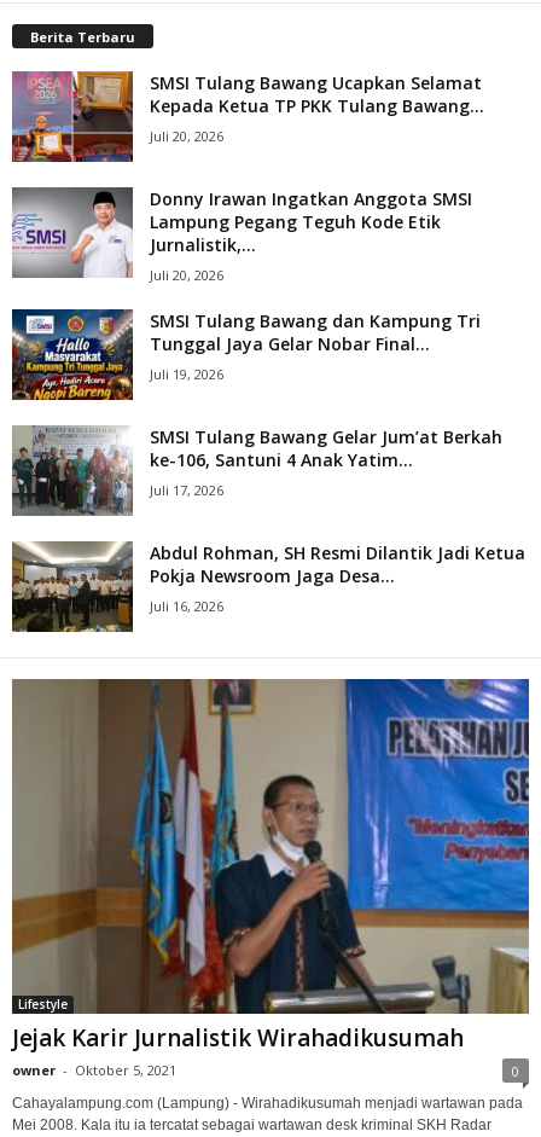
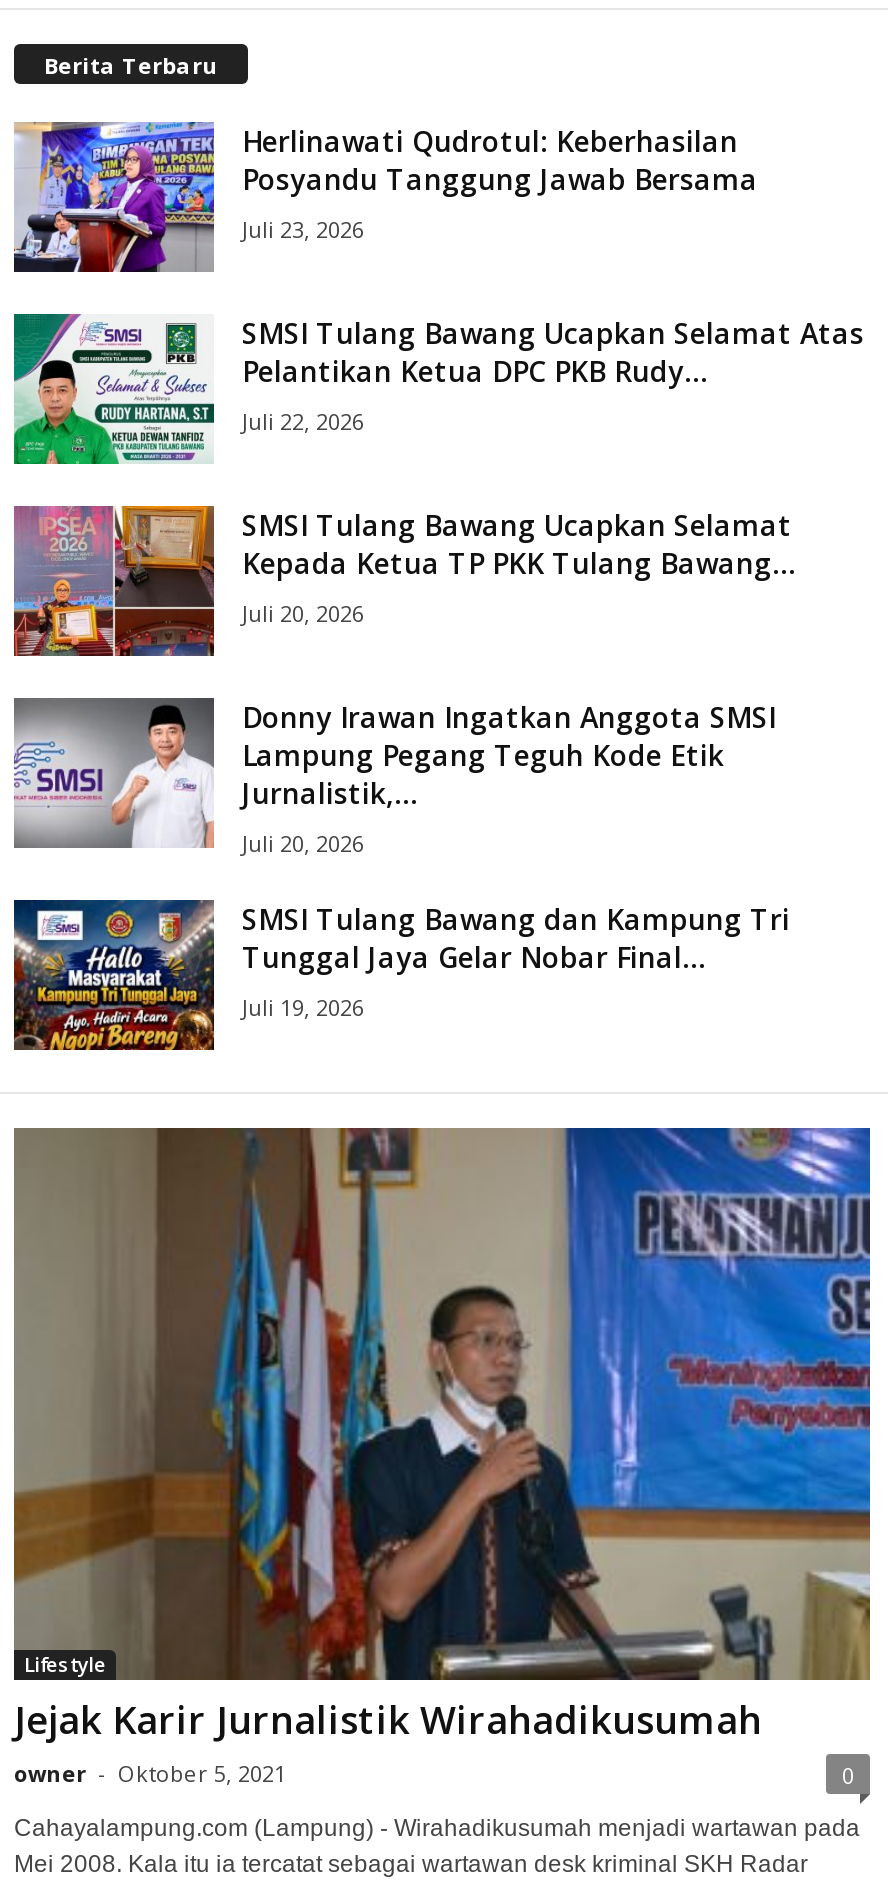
none -> [12,120,864,436] [image] | Herlinawati Qudrotul: Keberhasilan | Posyandu Tanggung Jawab Bersama | Juli 23, 2026 | SMSI Tulang Bawang Ucapkan Selamat Atas | Pelantikan Ketua DPC PKB Rudy... | Juli 22, 2026
none -> [12,314,214,466] [image]
moved [11,69,484,383] -> [12,502,796,1022]: [image] | SMSI Tulang Bawang Ucapkan Selamat | Kepada Ketua TP PKK Tulang Bawang... | ... | Tunggal Jaya Gelar Nobar Final... | Juli 19, 2026
[12,424,525,615] [image] | SMSI Tulang Bawang Gelar Jum’at Berkah | ke-106, Santuni 4 Anak Yatim... | Juli 17, 2026 | Abdul Rohman, SH Resmi Dilantik Jadi Ketua | Pokja Newsroom Jaga Desa... | Juli 16, 2026 -> none
[12,540,133,633] [image] -> none

